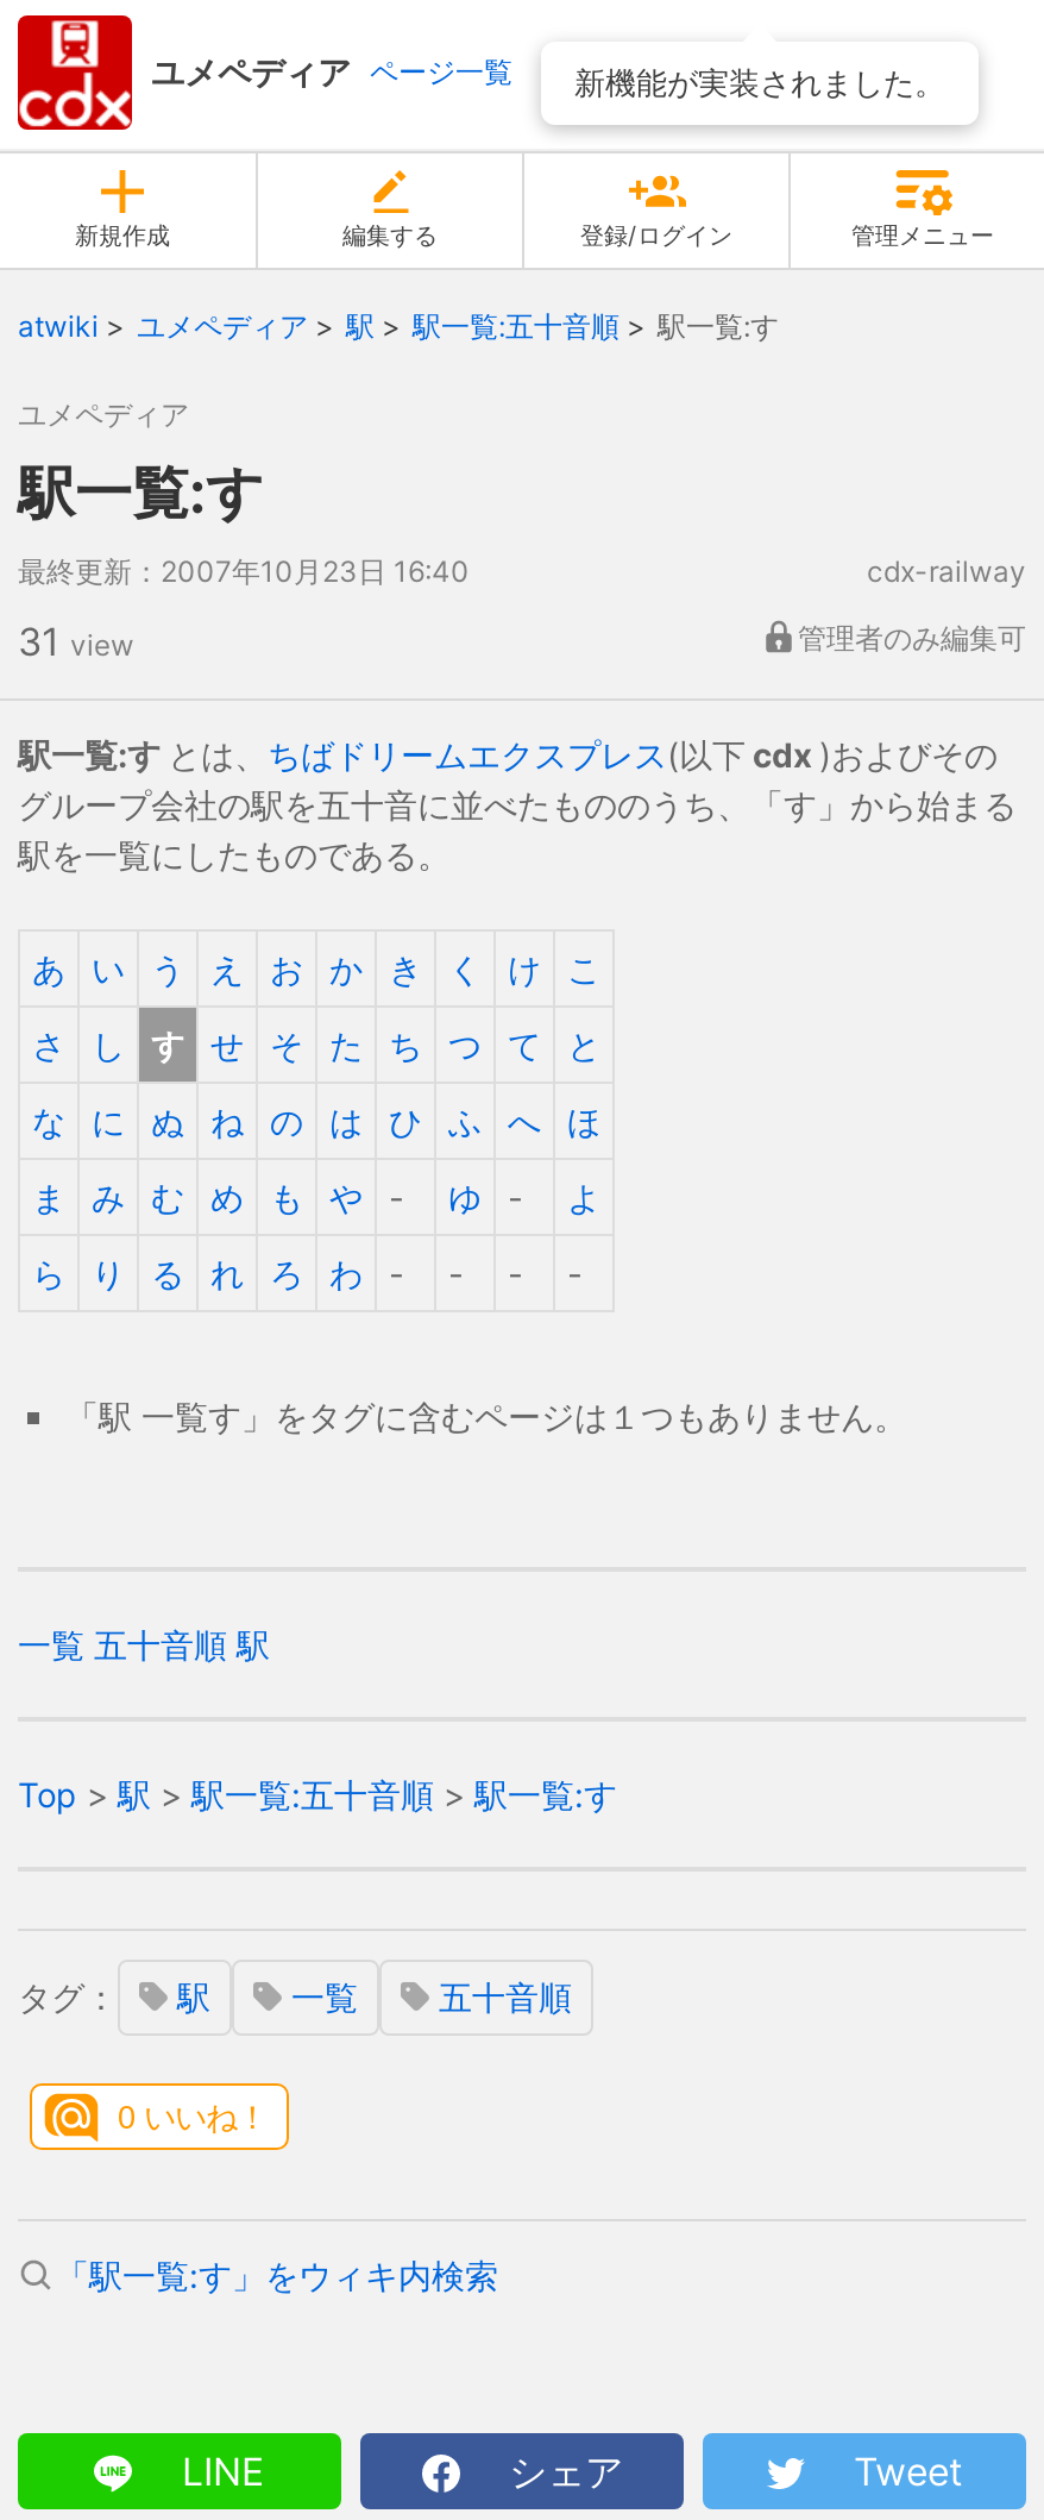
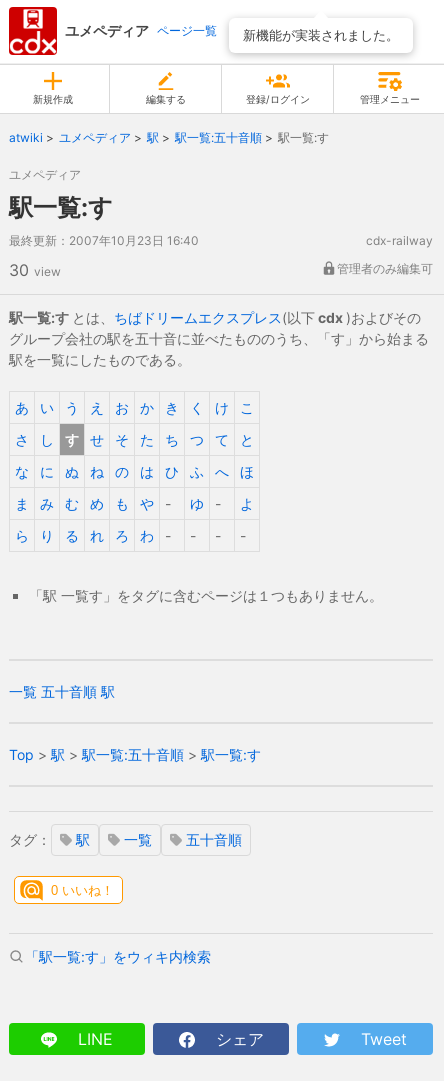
[18,618,134,665] 31 view -> [9,260,61,280] 30 view

